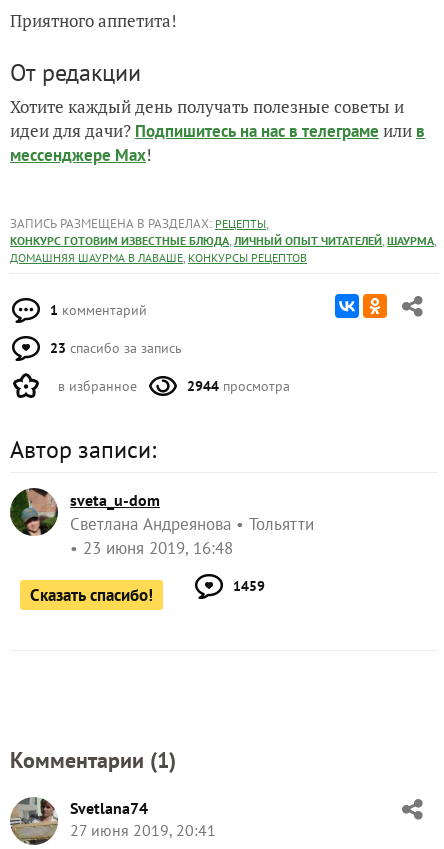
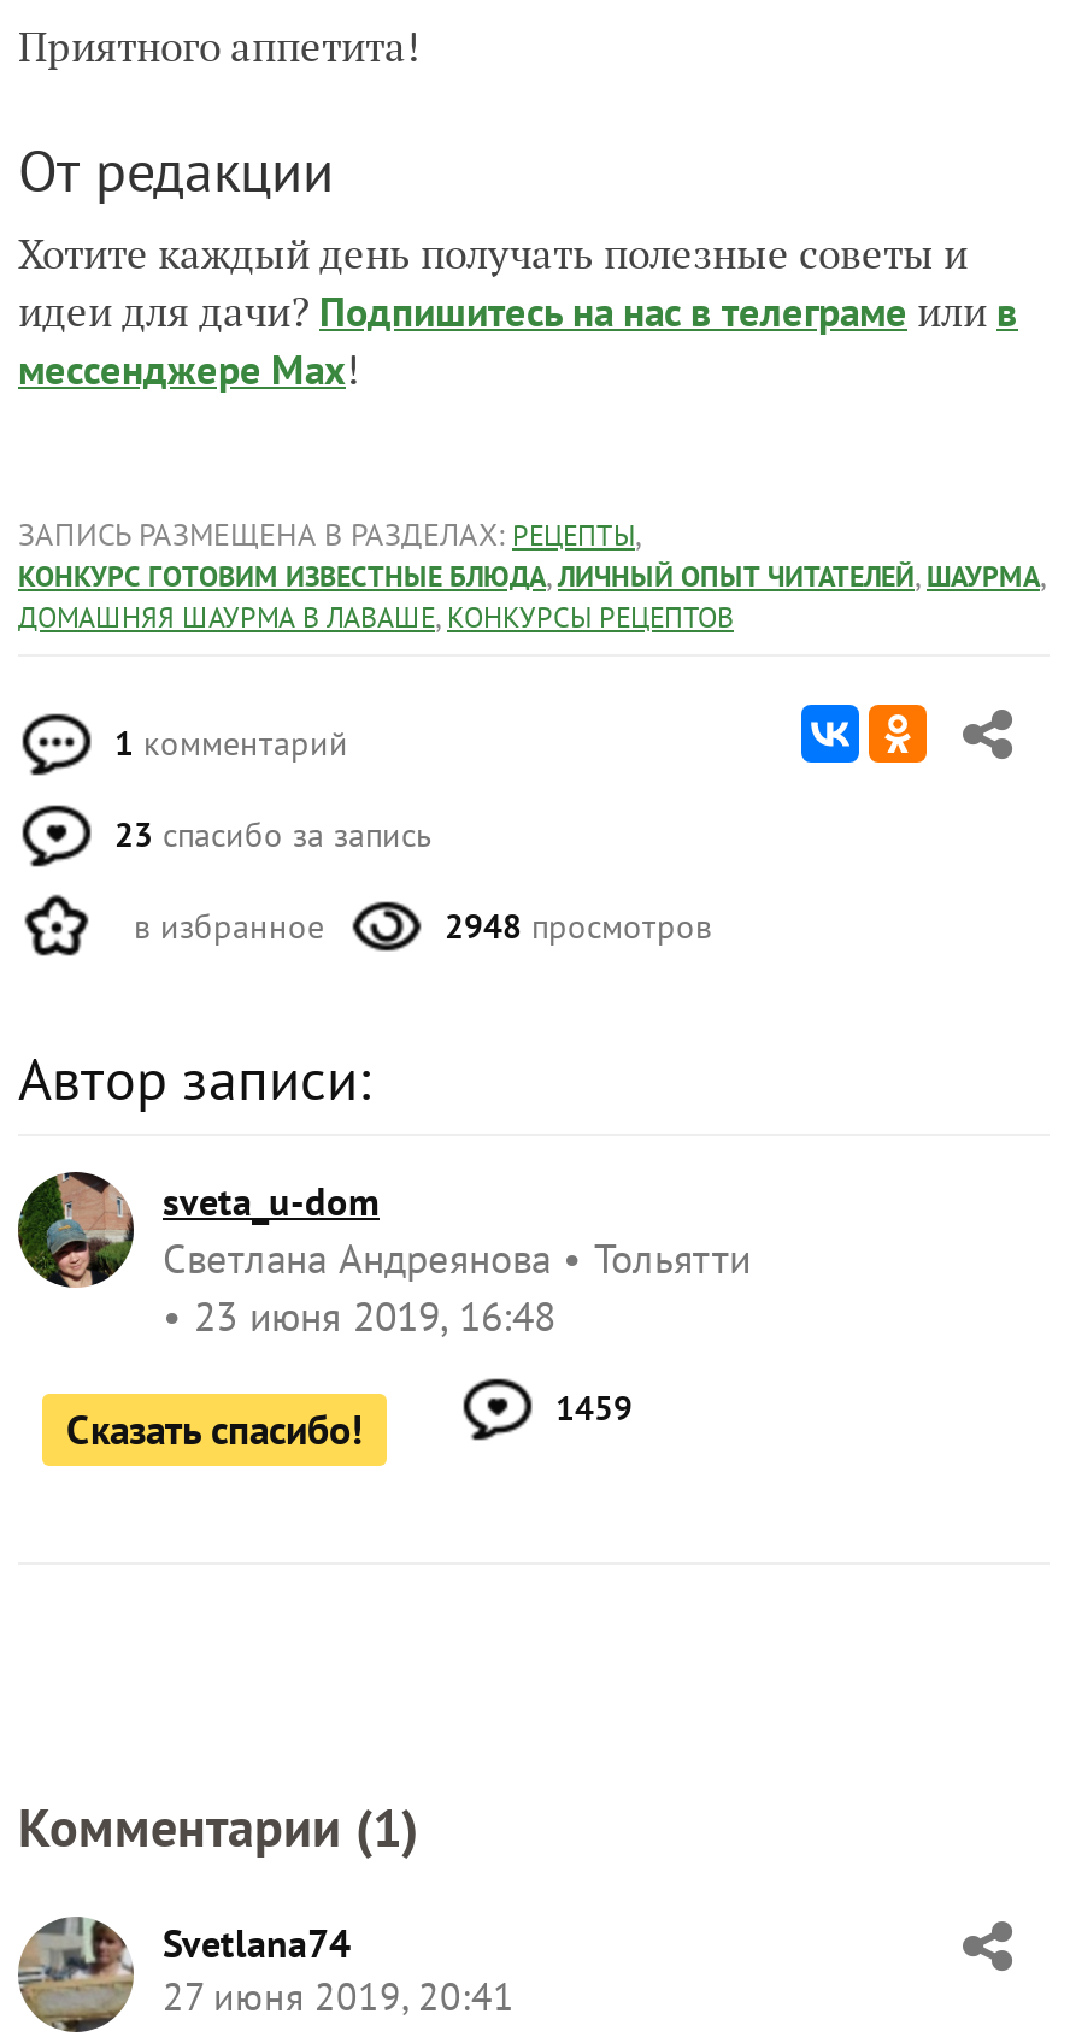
[187,377,290,395] 2944 просмотра -> [445,906,712,949] 2948 просмотров

